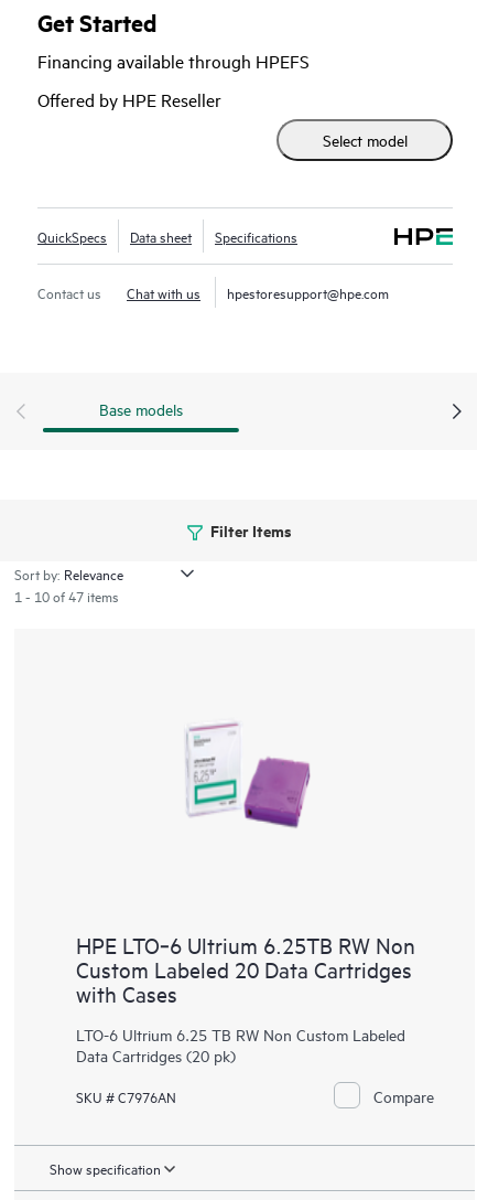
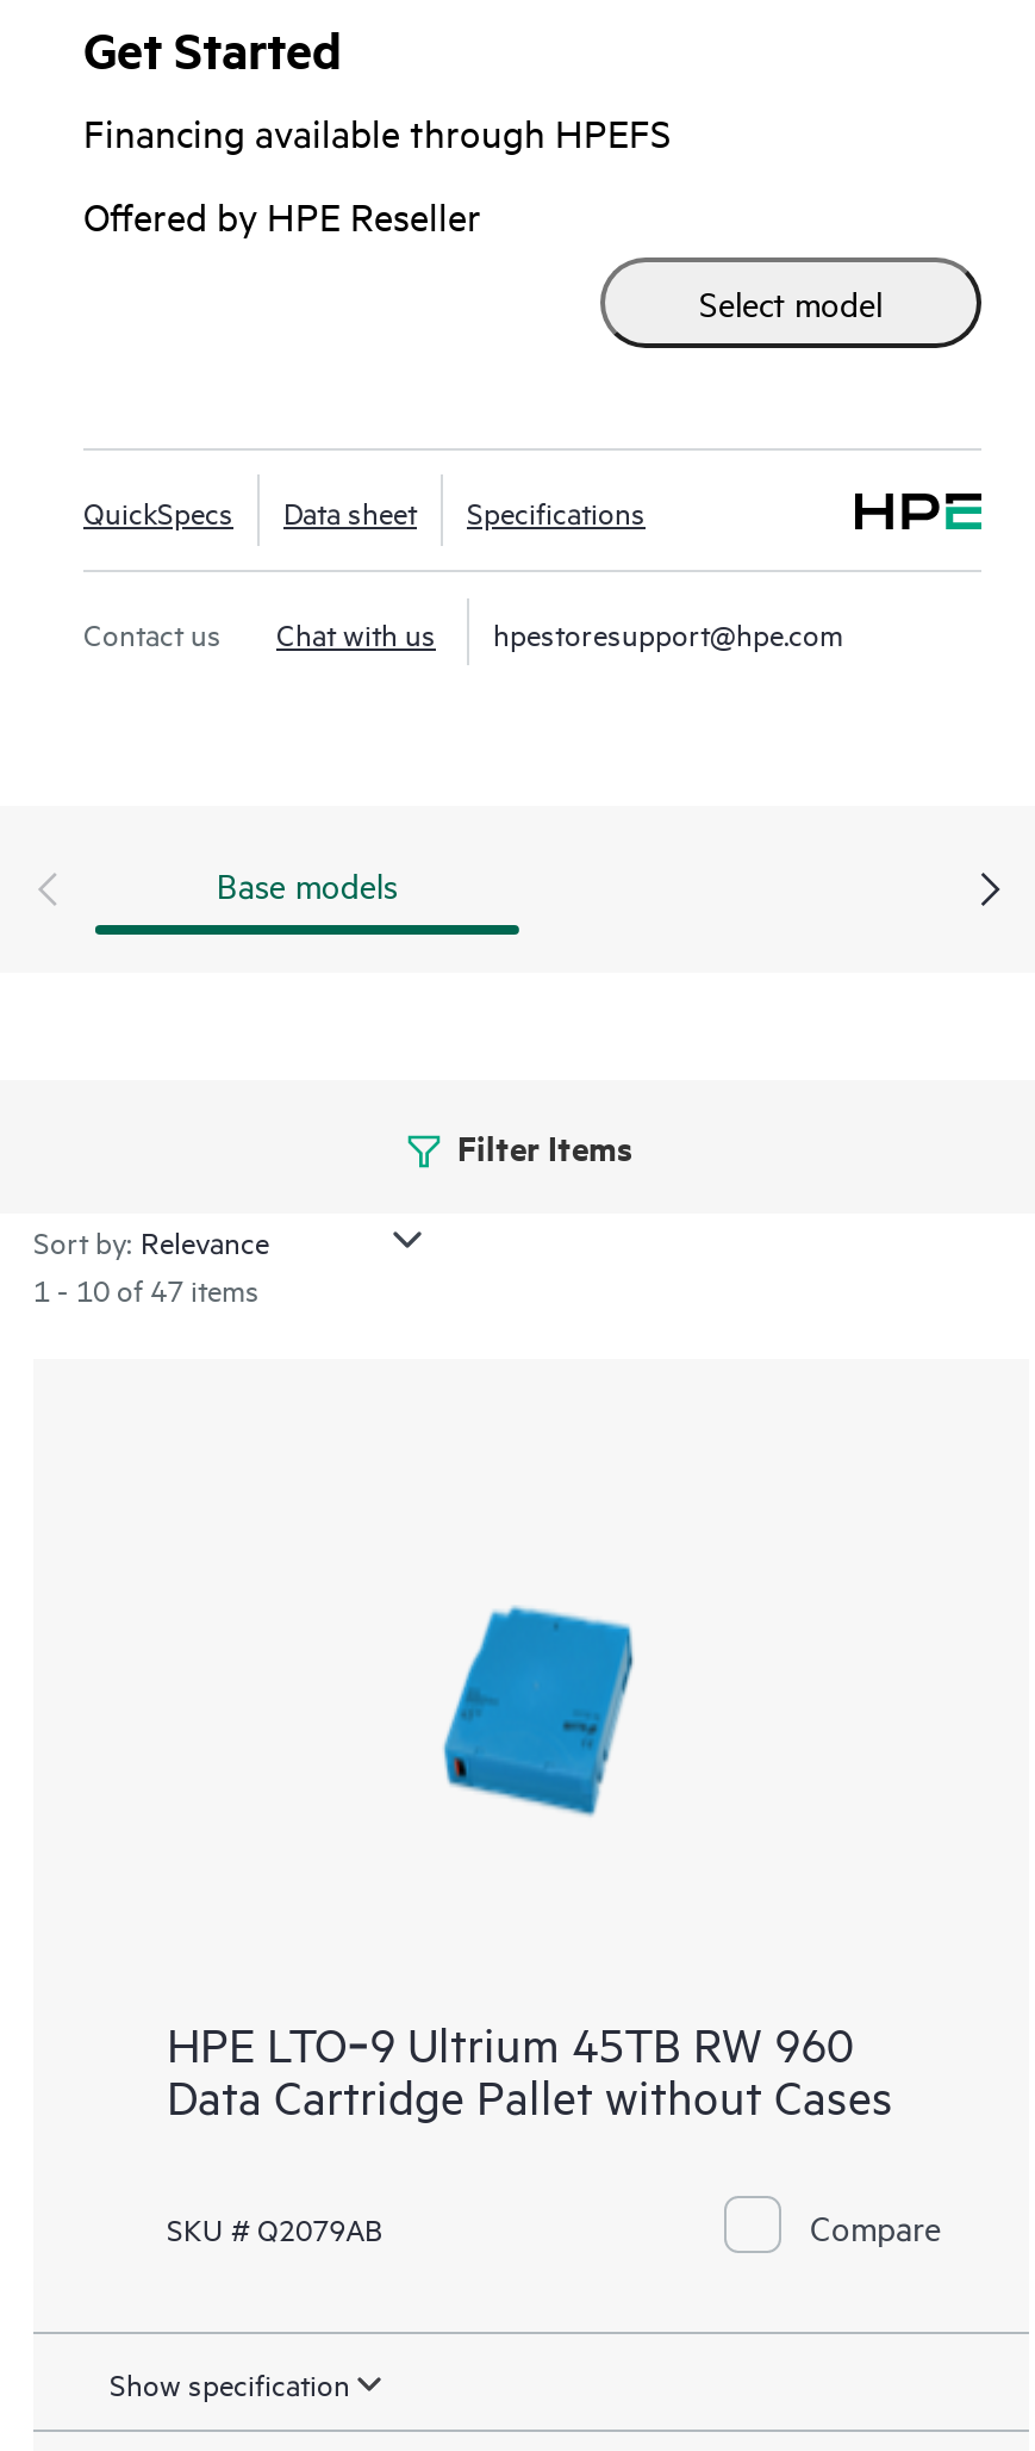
[185,721,312,839] [image] -> [422,1564,636,1817] [image]
[76,931,415,1106] HPE LTO‑6 Ultrium 6.25TB RW Non | Custom Labeled 20 Data Cartridges | with Cases | LTO-6 Ultrium 6.25 TB RW Non Custom Labeled | Data Cartridges (20 pk) | SKU # C7976AN -> [167,2012,893,2248] HPE LTO‑9 Ultrium 45TB RW 960 | Data Cartridge Pallet without Cases | SKU # Q2079AB

